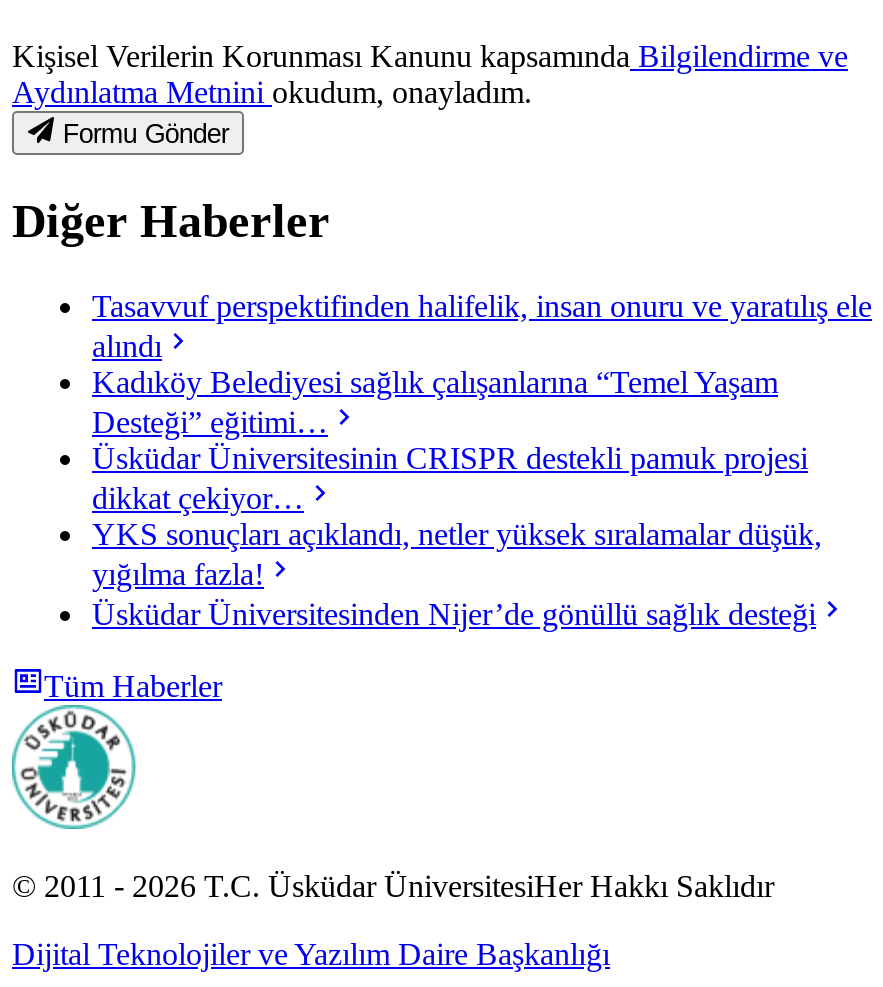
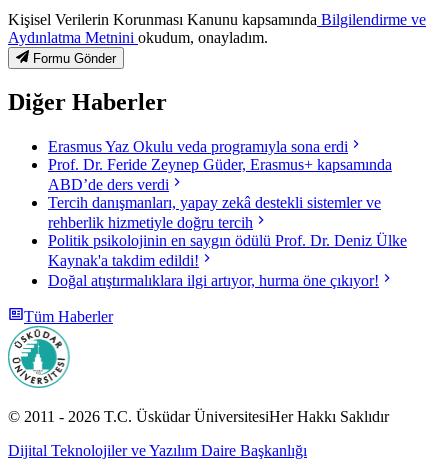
[92,290,872,632] Tasavvuf perspektifinden halifelik, insan onuru ve yaratılış ele | alındı | Kadıköy Belediyesi sağlık çalışanlarına “Temel Yaşam | Desteği” eğitimi… | Üsküdar Üniversitesinin CRISPR destekli pamuk projesi | dikkat çekiyor… | YKS sonuçları açıklandı, netler yüksek sıralamalar düşük, | yığılma fazla! | Üsküdar Üniversitesinden Nijer’de gönüllü sağlık desteği -> [48,138,407,289] Erasmus Yaz Okulu veda programıyla sona erdi | Prof. Dr. Feride Zeynep Güder, Erasmus+ kapsamında | ABD’de ders verdi | Tercih danışmanları, yapay zekâ destekli sistemler ve | rehberlik hizmetiyle doğru tercih | Politik psikolojinin en saygın ödülü Prof. Dr. Deniz Ülke | Kaynak'a takdim edildi! | Doğal atıştırmalıklara ilgi artıyor, hurma öne çıkıyor!

